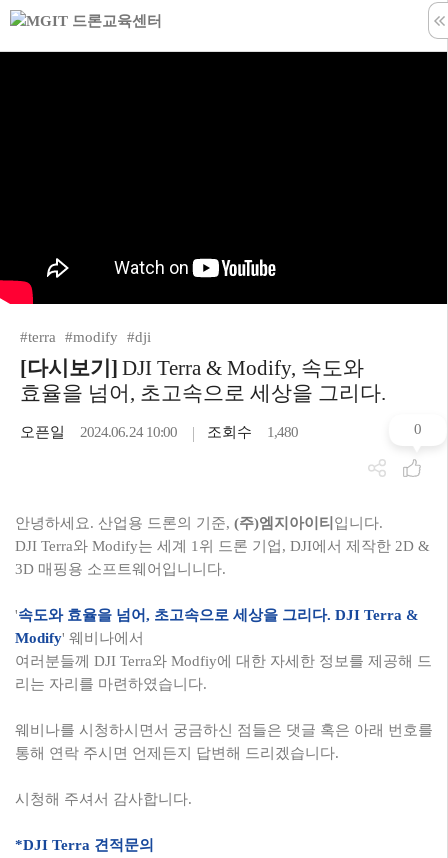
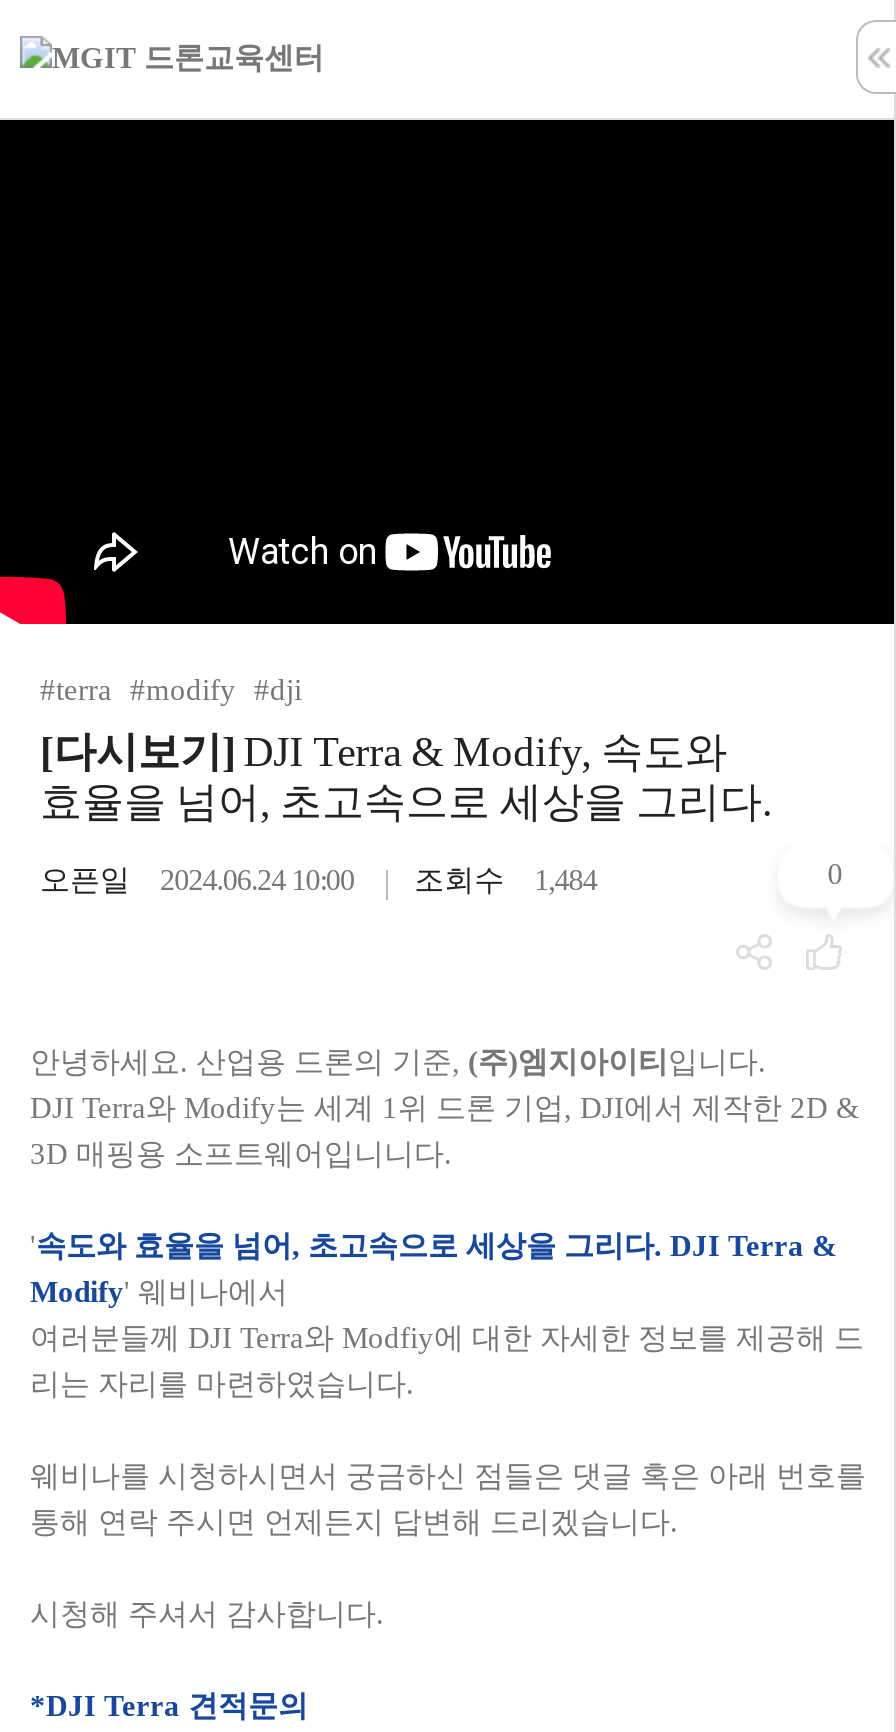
[20,424,298,440] 오픈일 2024.06.24 10:00 조회수 1,480 -> [40,864,597,896] 오픈일 2024.06.24 10:00 조회수 1,484

